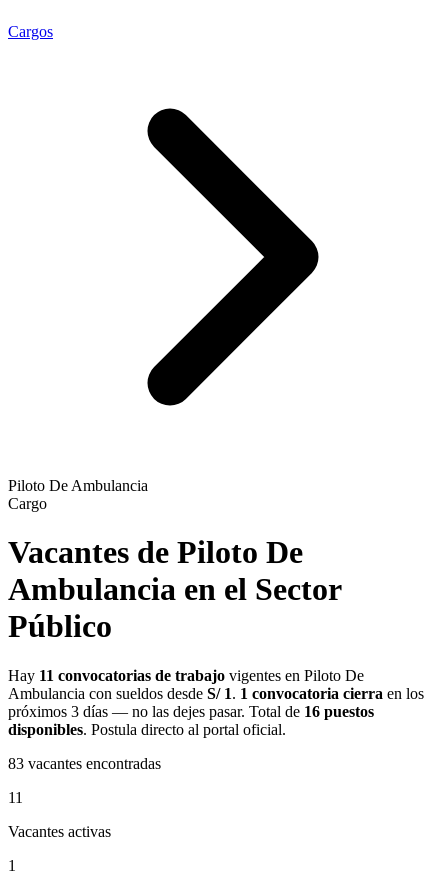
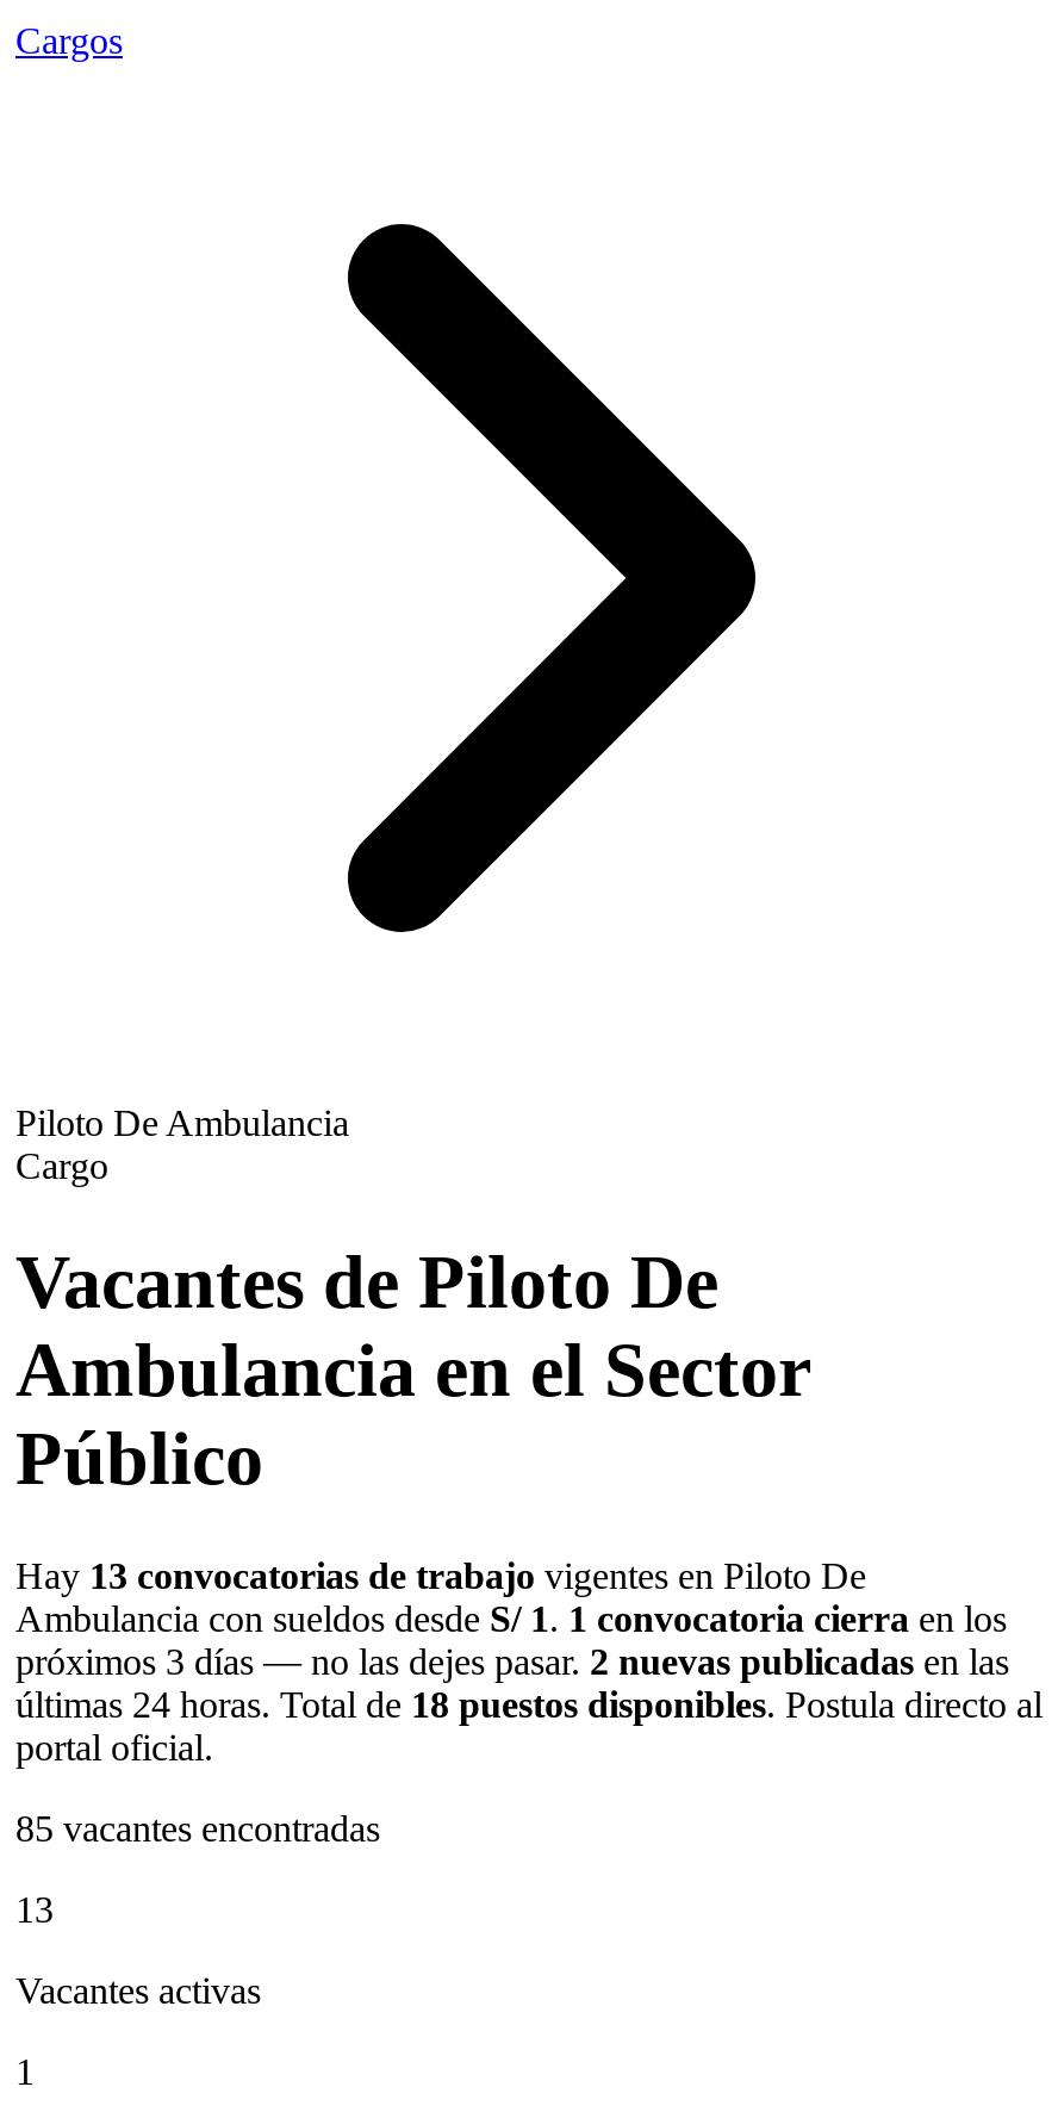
[8,667,364,684] Hay 11 convocatorias de trabajo vigentes en Piloto De -> [15,1555,866,1596] Hay 13 convocatorias de trabajo vigentes en Piloto De
[8,703,374,738] próximos 3 días — no las dejes pasar. Total de 16 puestos | disponibles. Postula directo al portal oficial. -> [15,1641,1043,1767] próximos 3 días — no las dejes pasar. 2 nuevas publicadas en las | últimas 24 horas. Total de 18 puestos disponibles. Postula directo al | portal oficial.
[8,755,161,772] 83 vacantes encontradas -> [15,1808,380,1848] 85 vacantes encontradas
[8,789,23,806] 11 -> [15,1889,54,1929] 13

